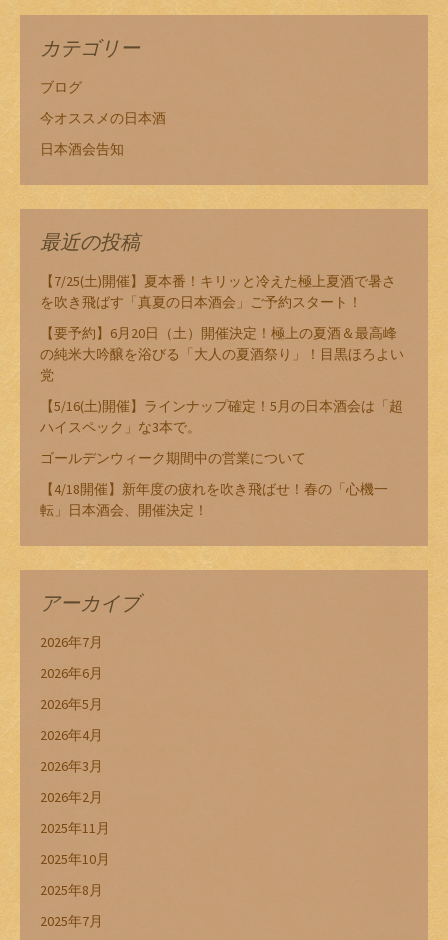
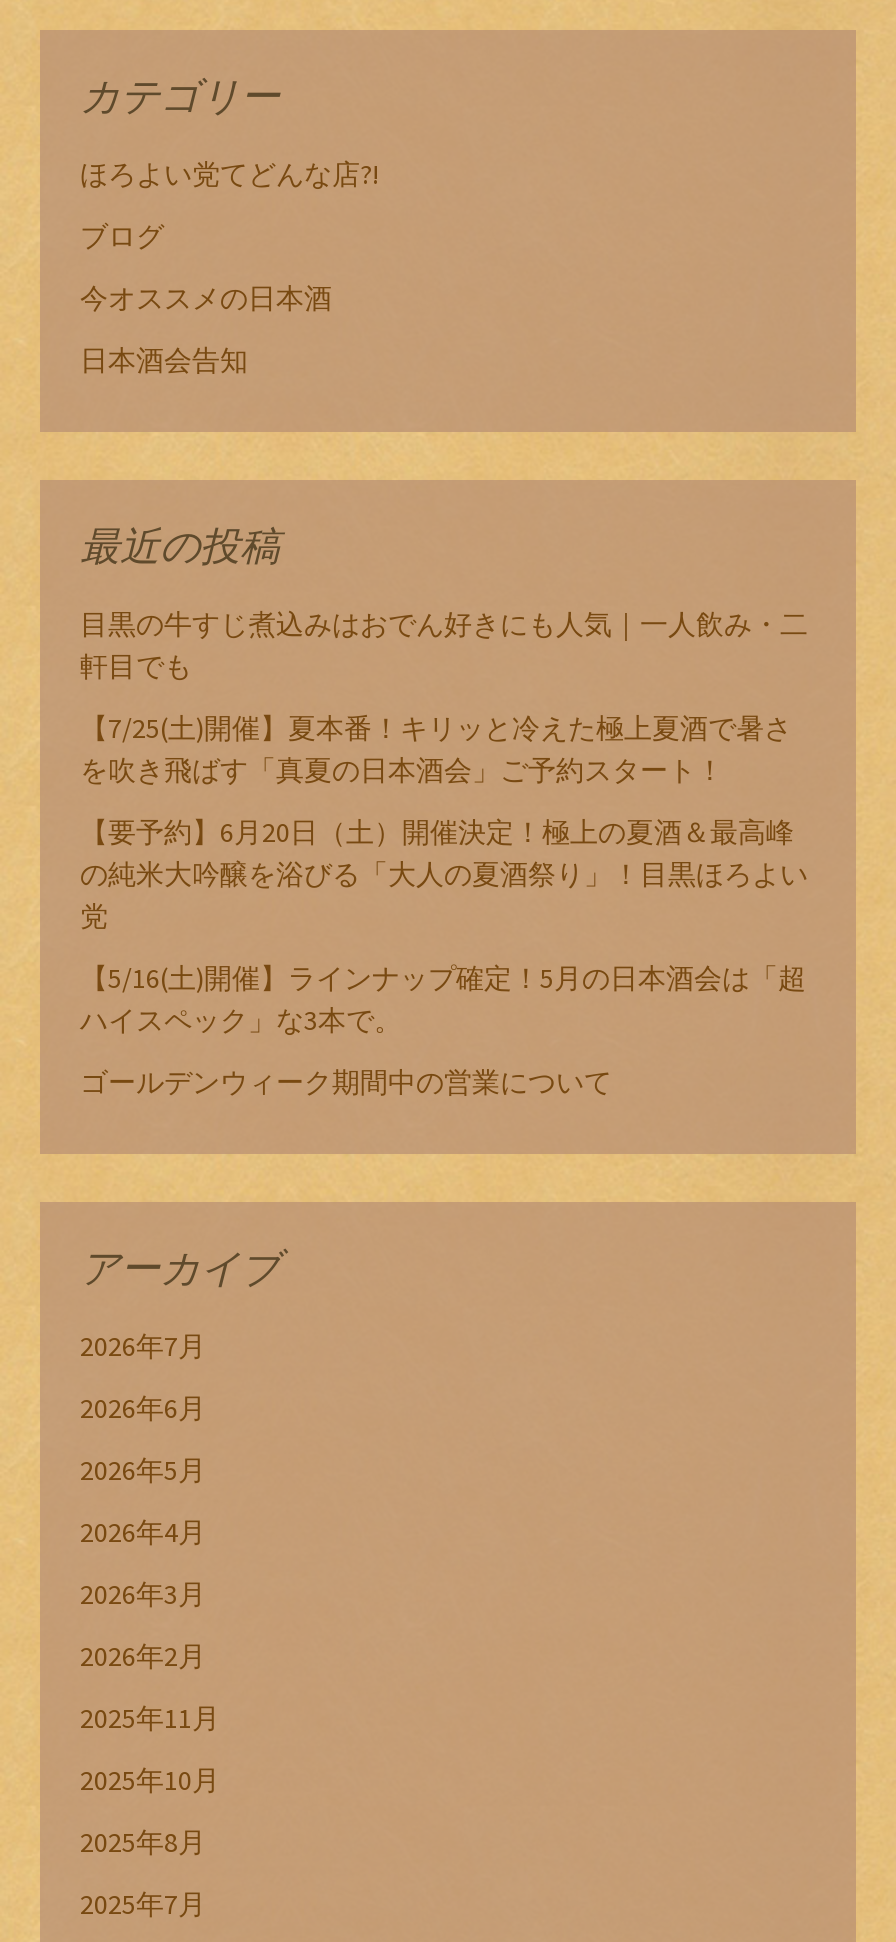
none -> [80,157,378,193] ほろよい党てどんな店?!
none -> [80,607,808,685] 目黒の牛すじ煮込みはおでん好きにも人気｜一人飲み・二 | 軒目でも
moved [40,272,404,467] -> [80,711,808,1101]: 【7/25(土)開催】夏本番！キリッと冷えた極上夏酒で暑さ | を吹き飛ばす「真夏の日本酒会」ご予約スタート！ | 【要予約】6月20日（土）開催決定！極上の夏酒＆最高峰 | の純米大吟醸を浴びる「大人の夏酒祭り」！目黒ほろよい | 党 | 【5/16(土)開催】ラインナップ確定！5月の日本酒会は「超 | ゴールデンウィーク期間中の営業について
[40,480,388,519] 【4/18開催】新年度の疲れを吹き飛ばせ！春の「心機一 | 転」日本酒会、開催決定！ -> none

